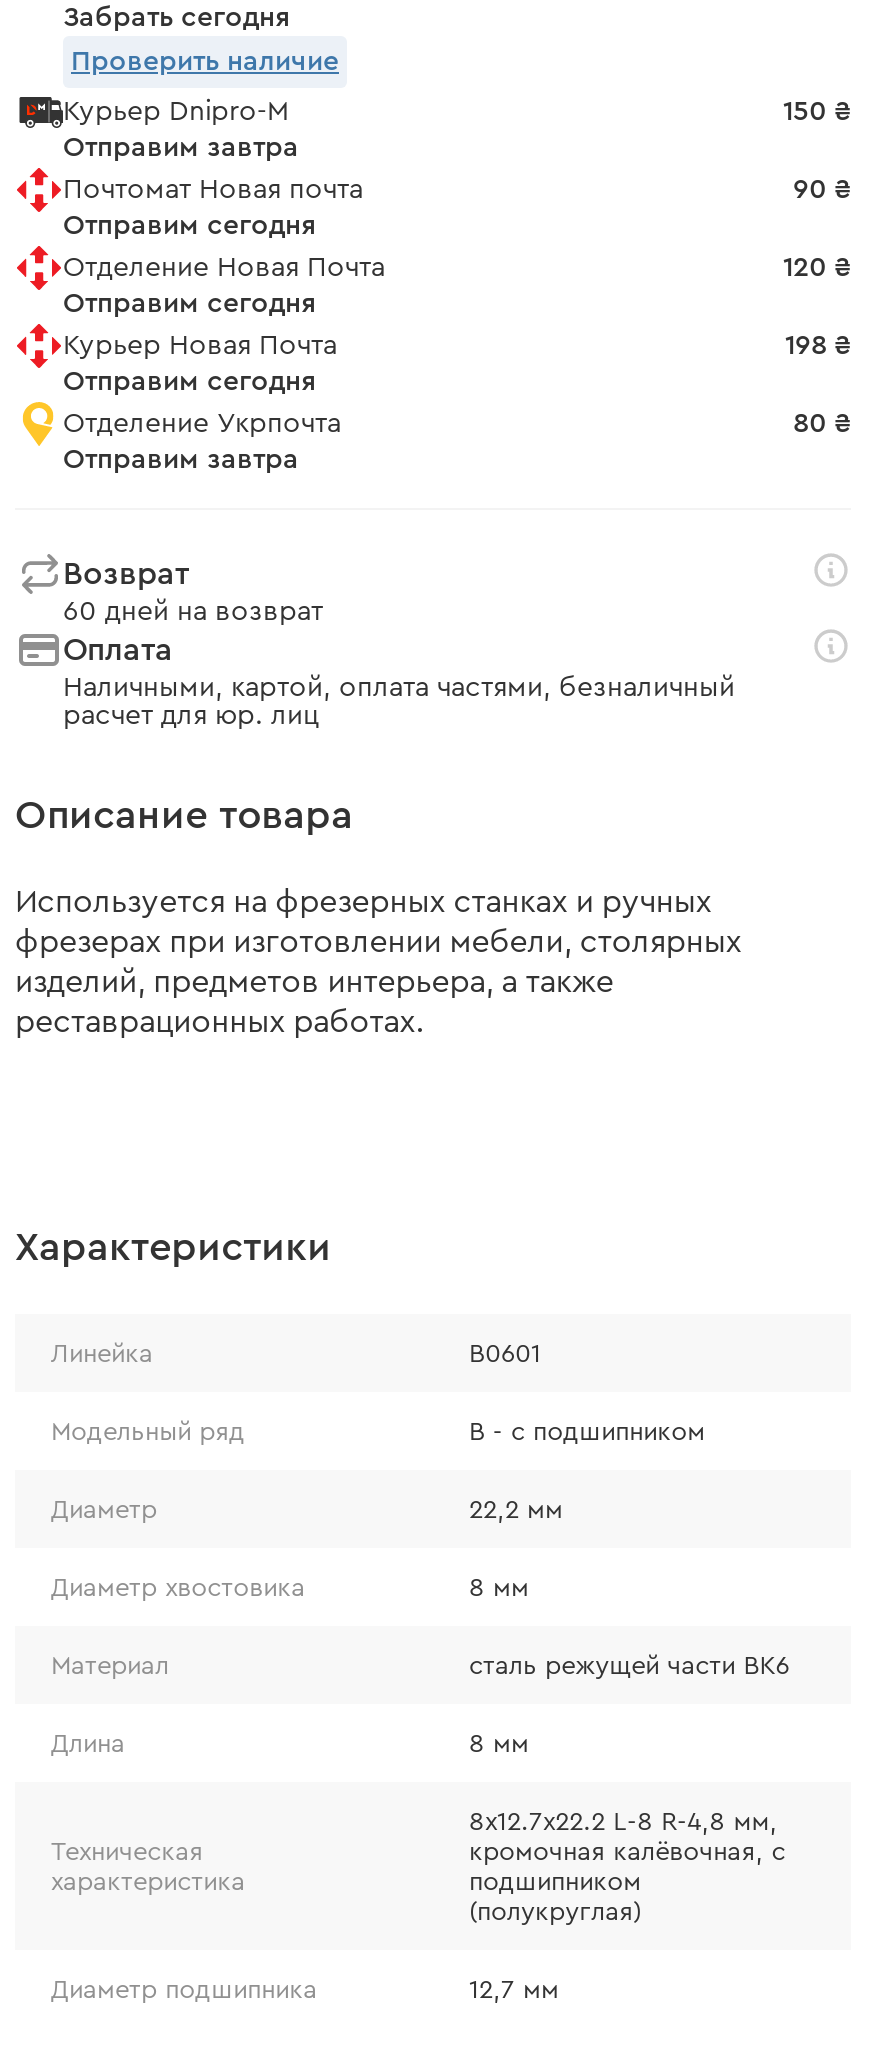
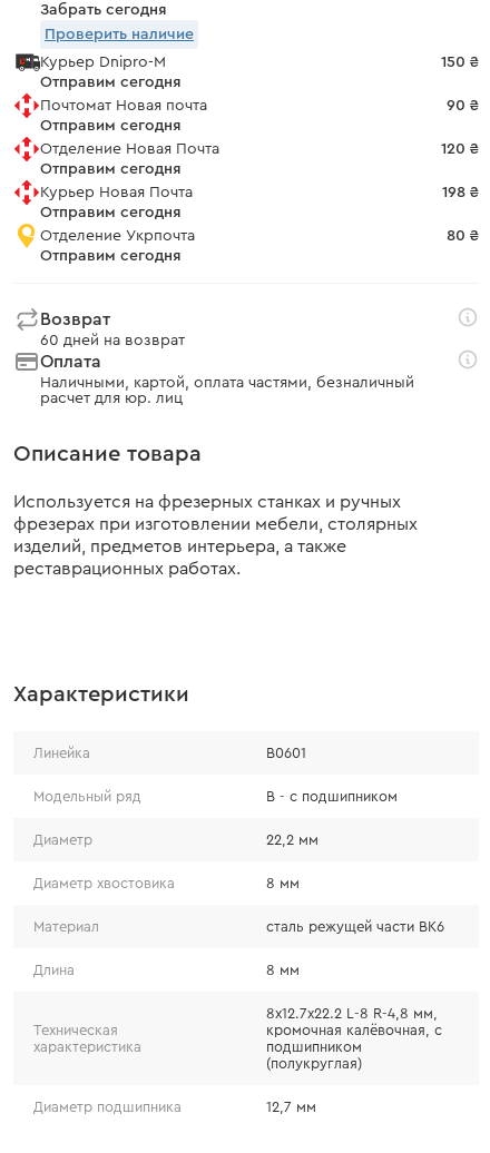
[63,134,299,162] Отправим завтра -> [40,75,182,90] Отправим сегодня
[63,446,299,474] Отправим завтра -> [40,248,182,264] Отправим сегодня

